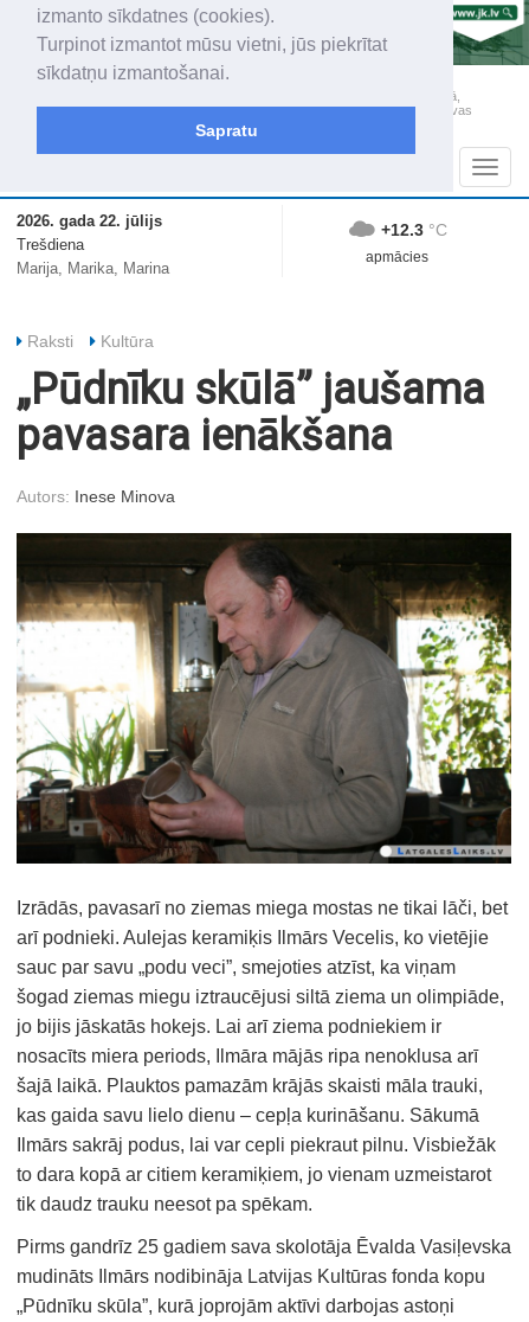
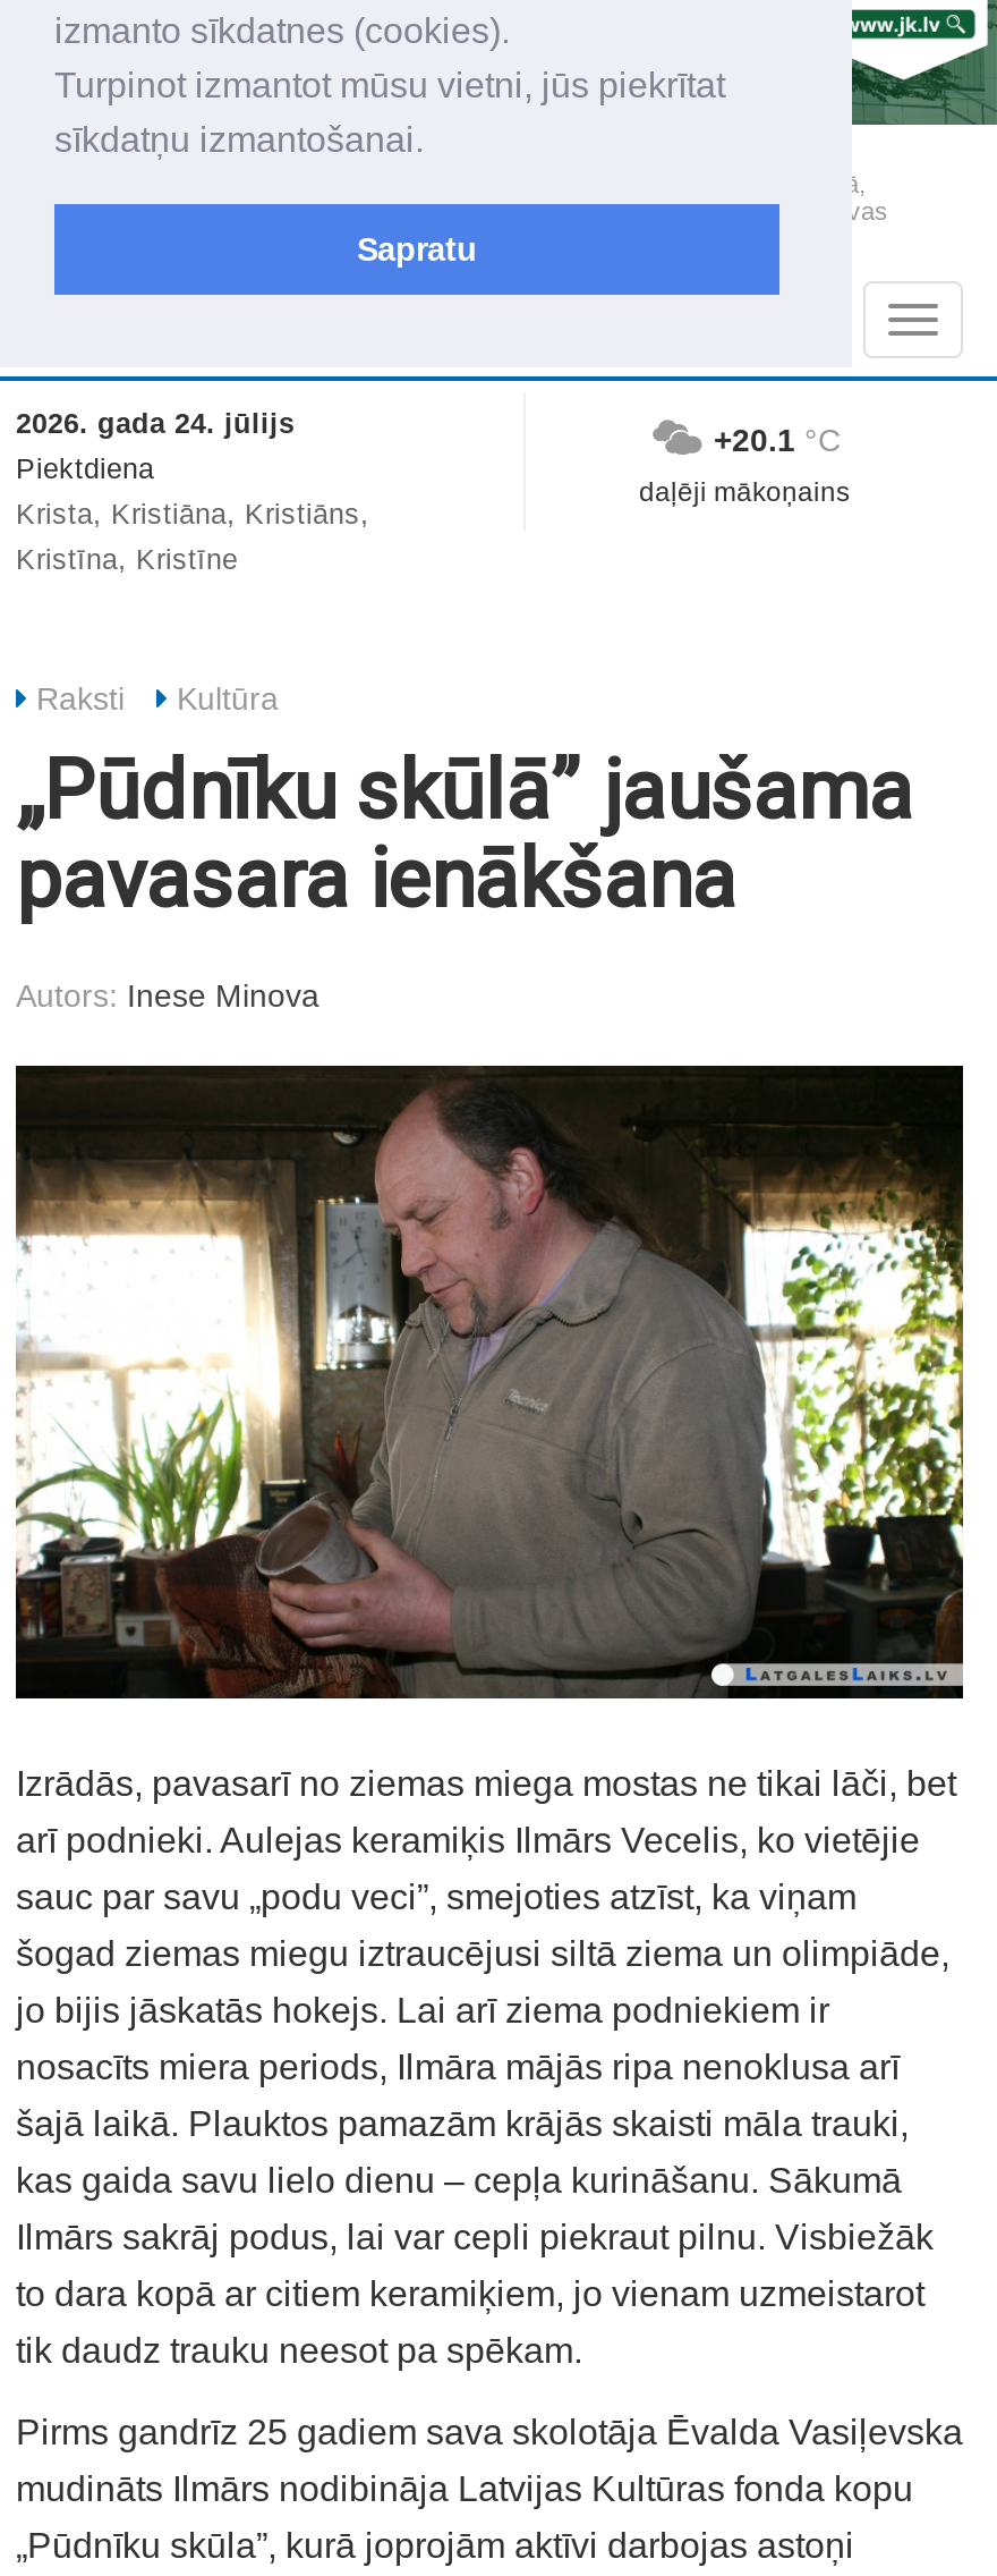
[17,214,169,278] 2026. gada 22. jūlijs | Trešdiena | Marija, Marika, Marina -> [16,409,369,577] 2026. gada 24. jūlijs | Piektdiena | Krista, Kristiāna, Kristiāns, | Kristīna, Kristīne
[381,221,447,240] +12.3 °C -> [714,422,841,459] +20.1 °C
[366,249,428,266] apmācies -> [639,477,850,509] daļēji mākoņains

